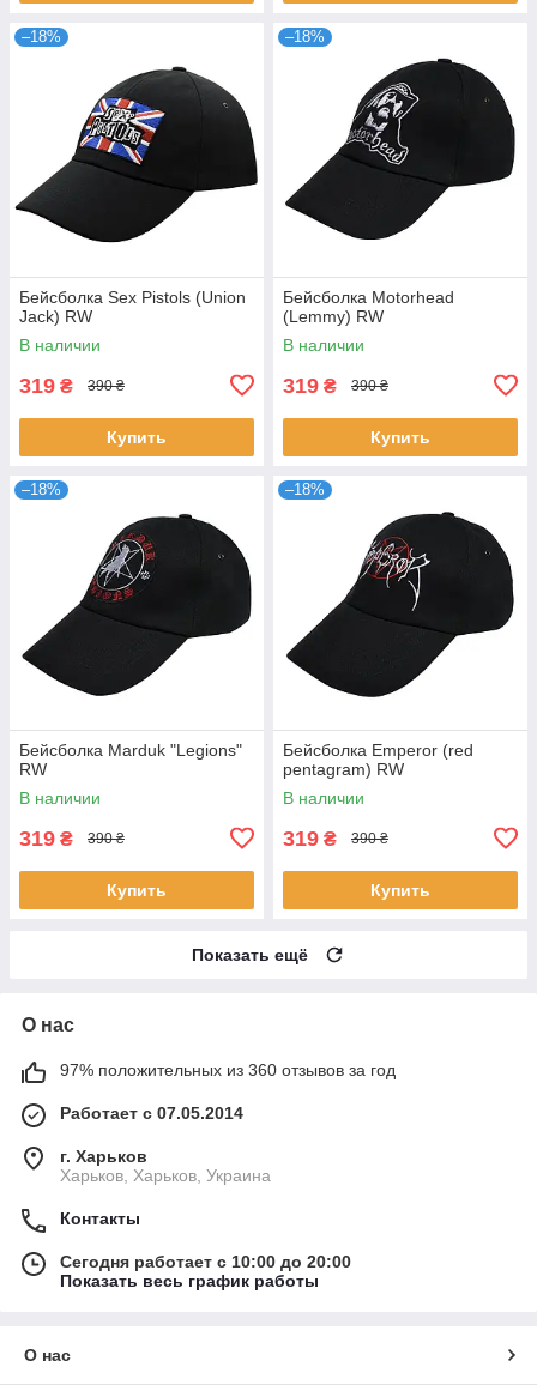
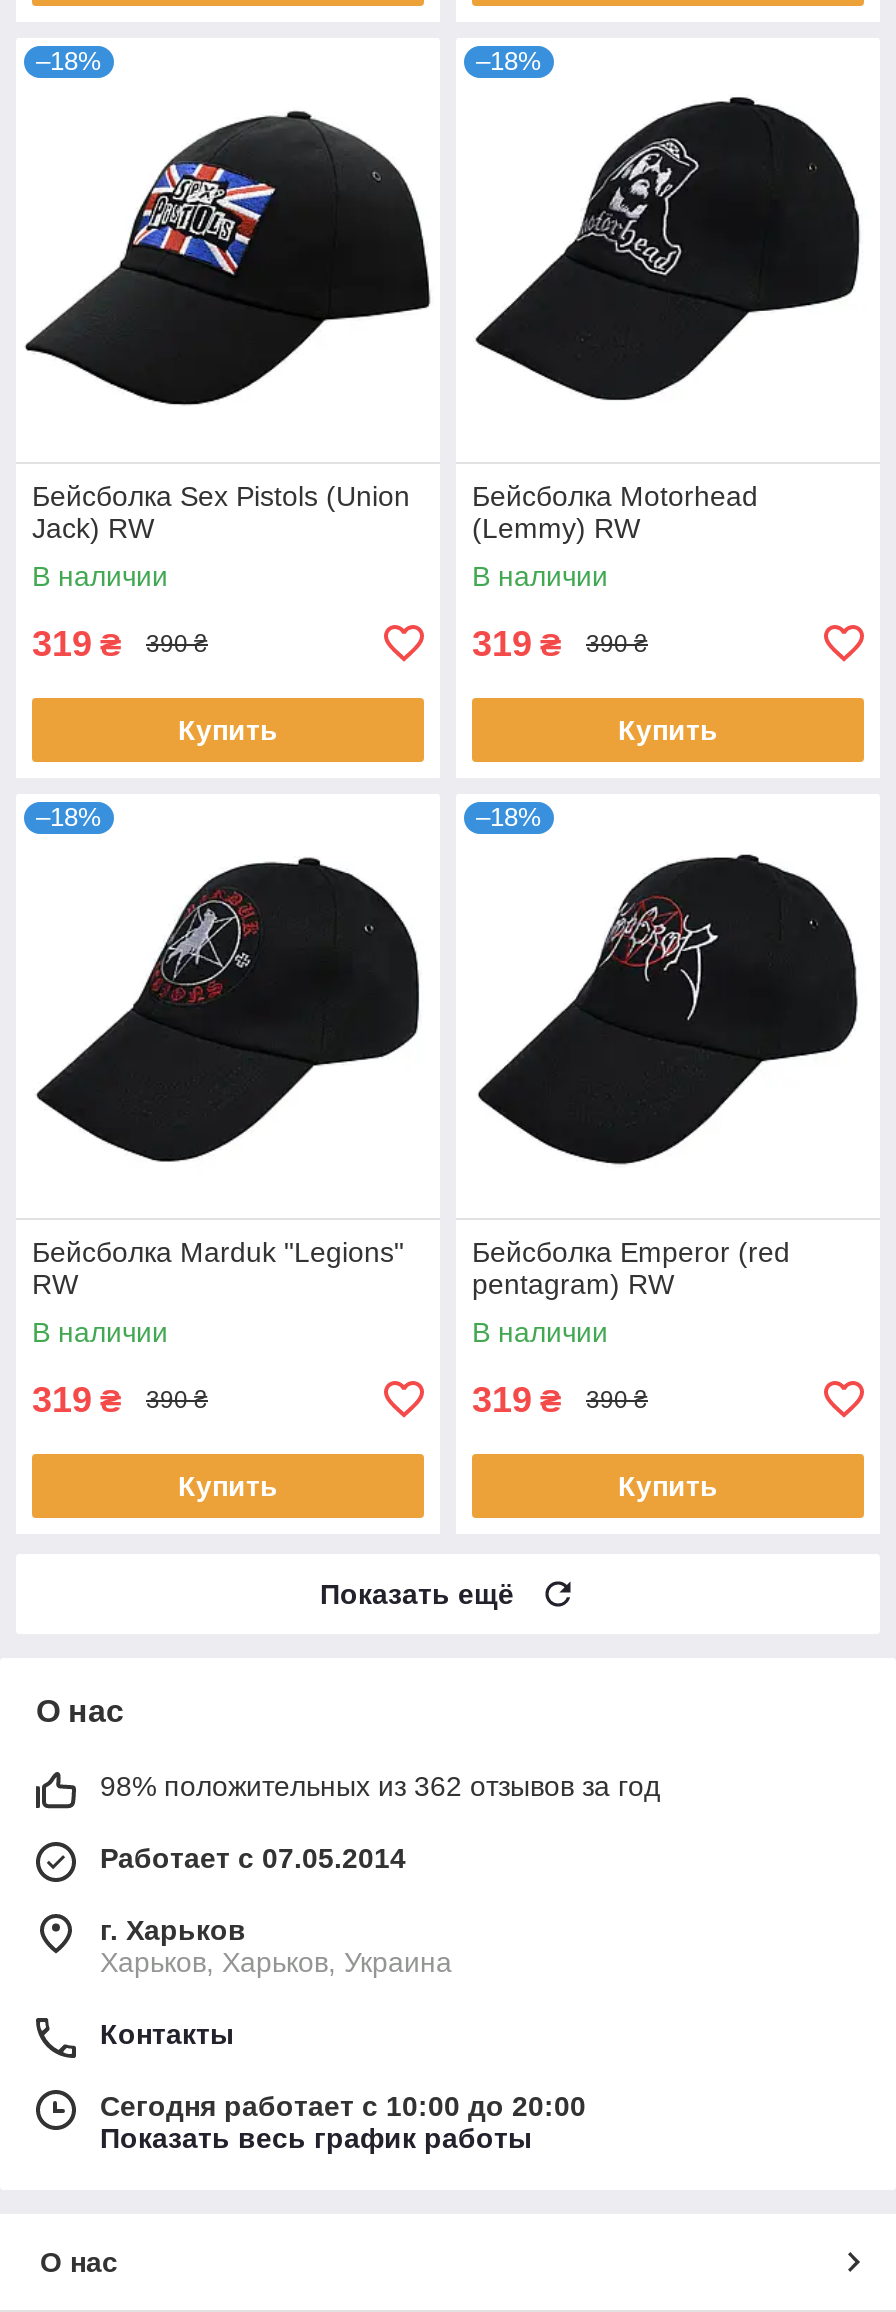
[60,1060,396,1079] 97% положительных из 360 отзывов за год -> [100,1770,660,1802] 98% положительных из 362 отзывов за год

